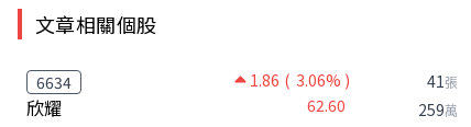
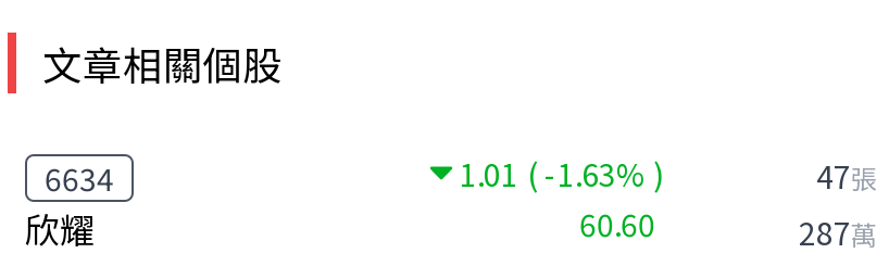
[247,69,350,91] 1.86 ( 3.06% ) -> [453,152,664,196] 1.01 ( -1.63% )
[427,70,458,92] 41張 -> [816,154,877,198] 47張
[307,94,346,116] 62.60 -> [579,202,655,246] 60.60
[418,99,458,121] 259萬 -> [799,211,877,254] 287萬

